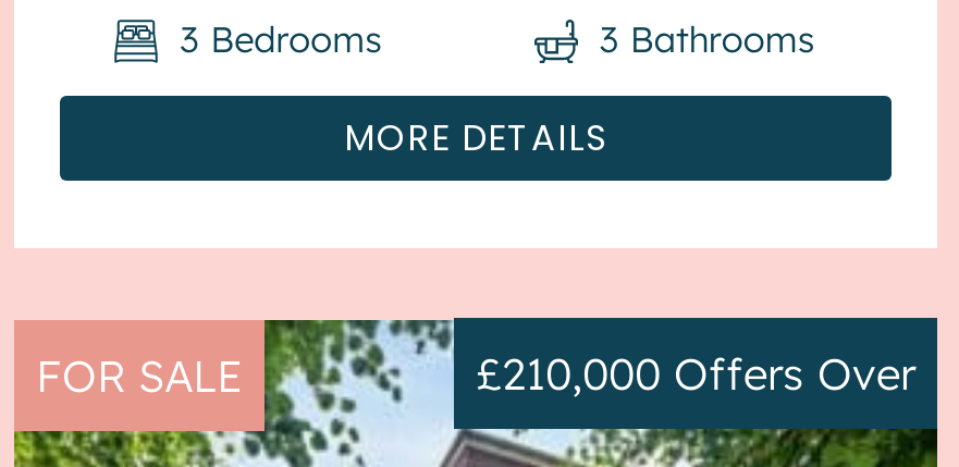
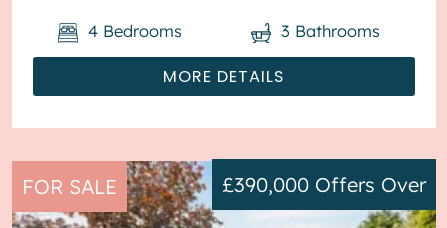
[180,17,382,61] 3 Bedrooms -> [88,21,182,41] 4 Bedrooms
[476,346,915,400] £210,000 Offers Over -> [222,172,426,197] £390,000 Offers Over

